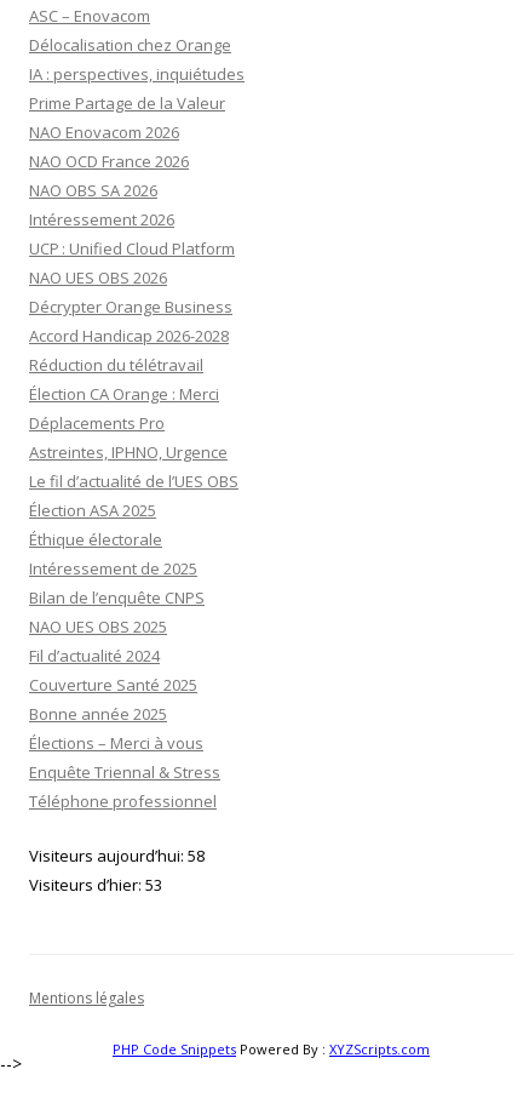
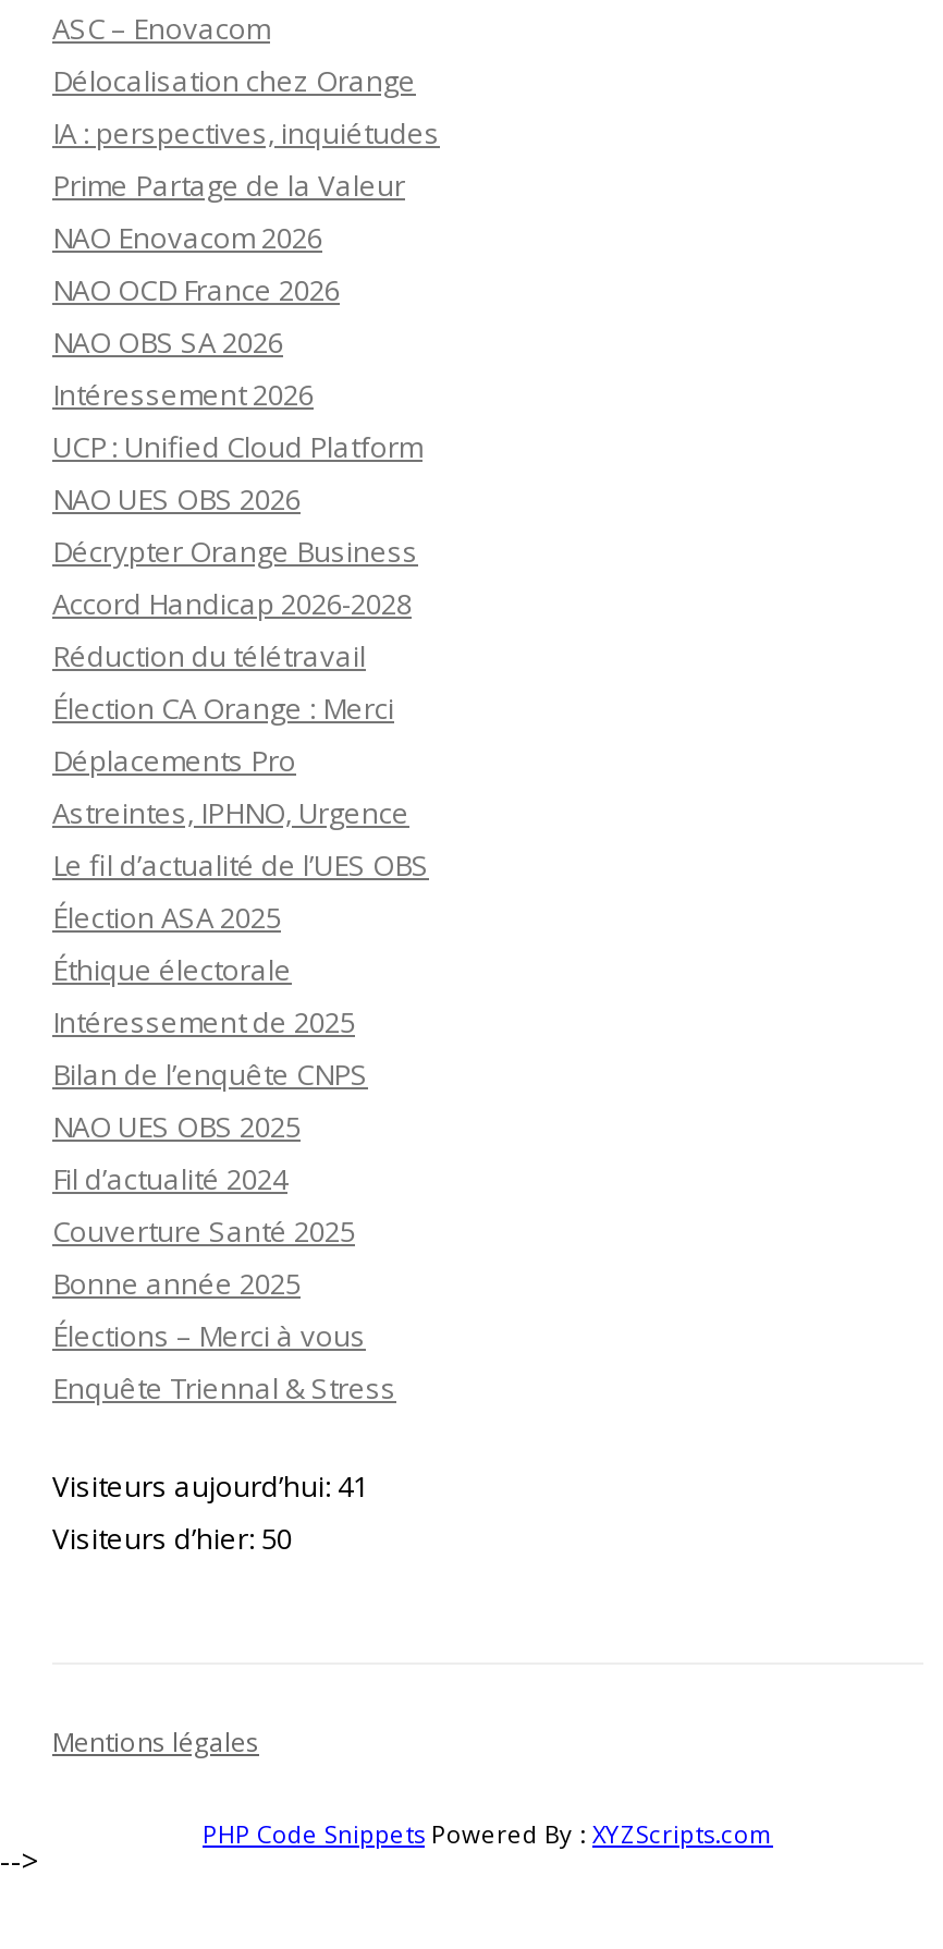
[29,790,217,896] Téléphone professionnel | Visiteurs aujourd’hui: 58 | Visiteurs d’hier: 53 -> [52,1467,368,1558] Visiteurs aujourd’hui: 41 | Visiteurs d’hier: 50

